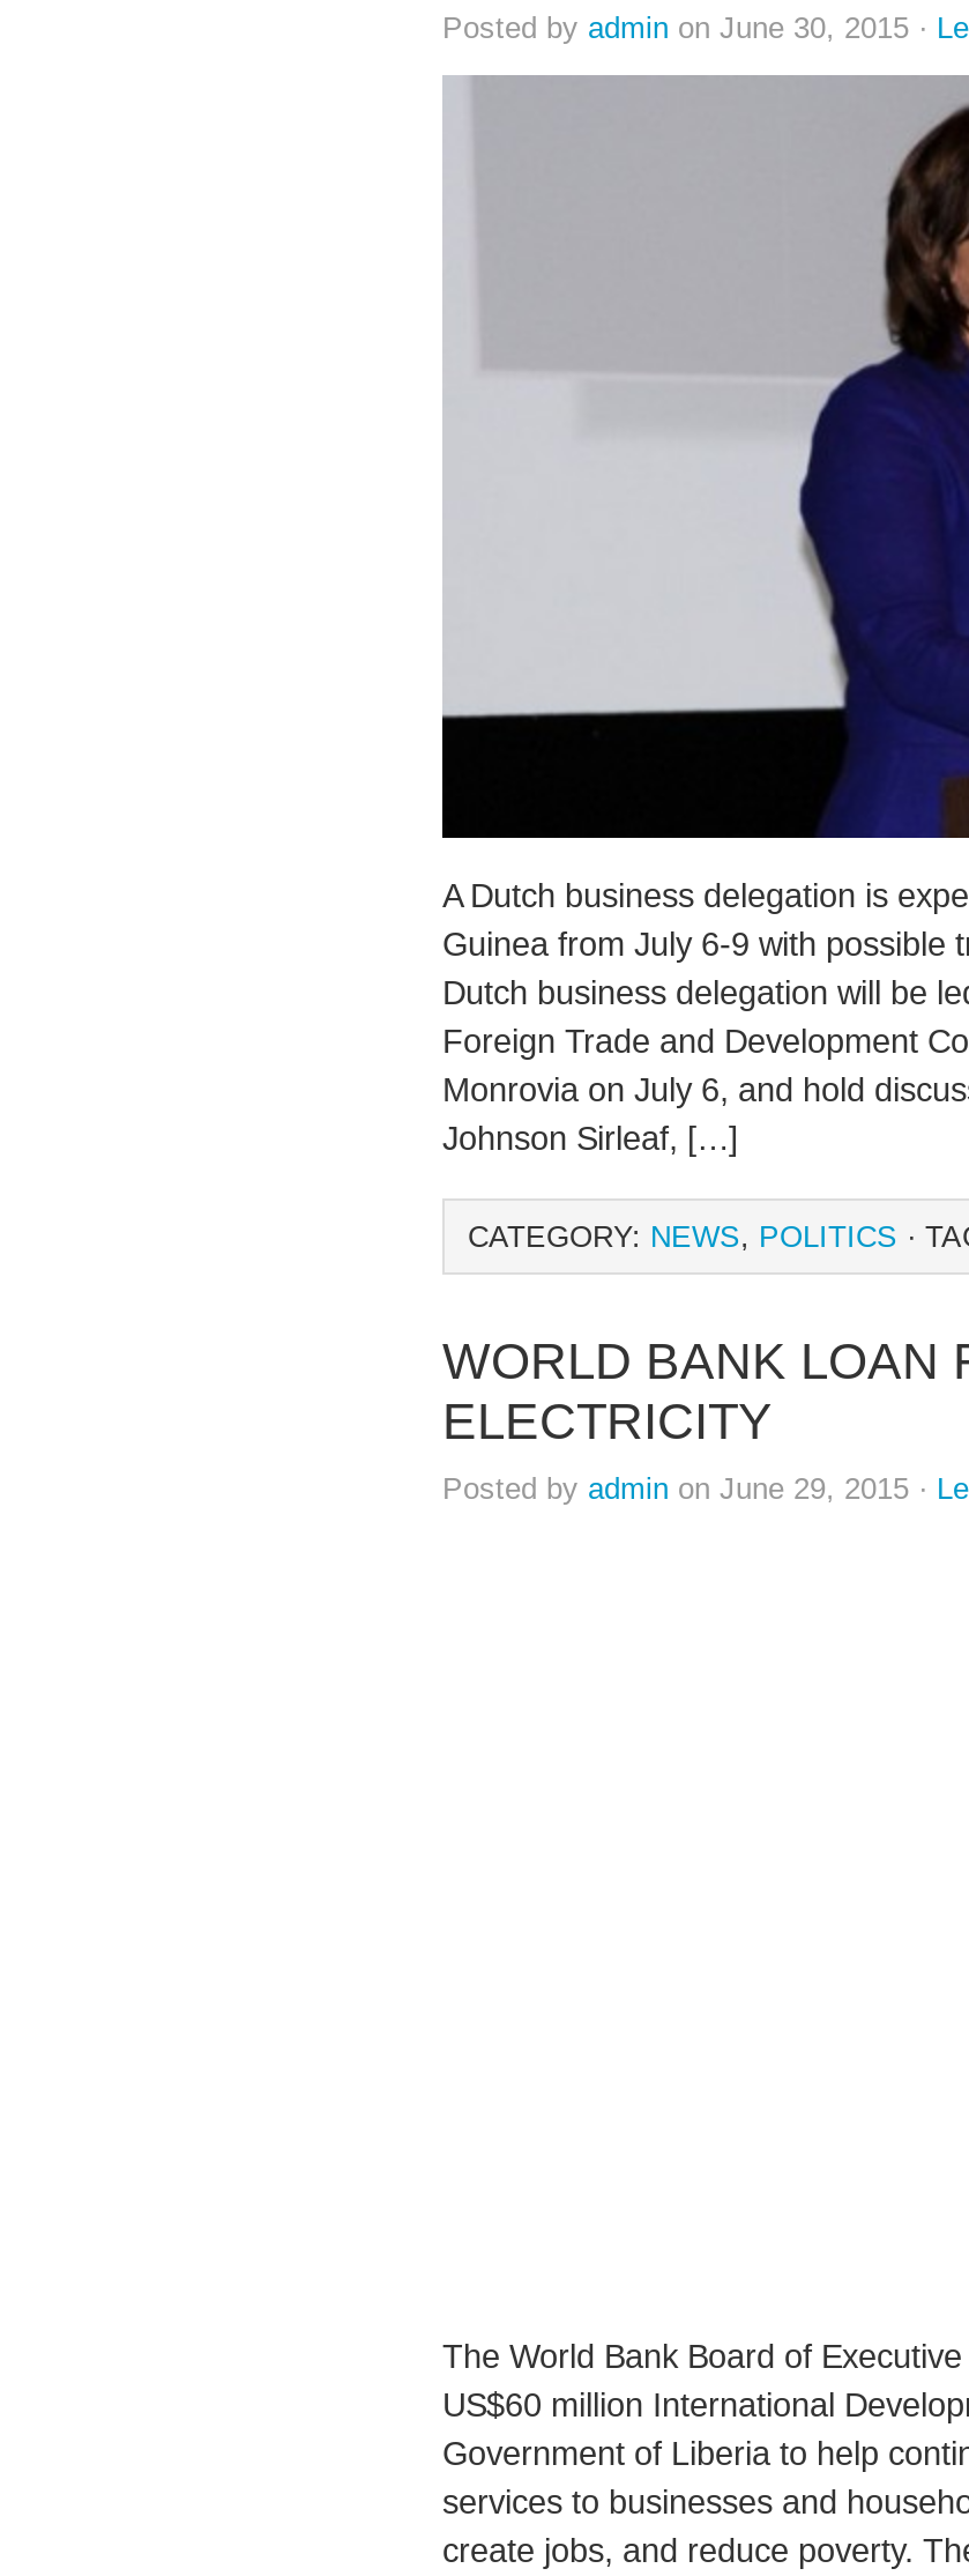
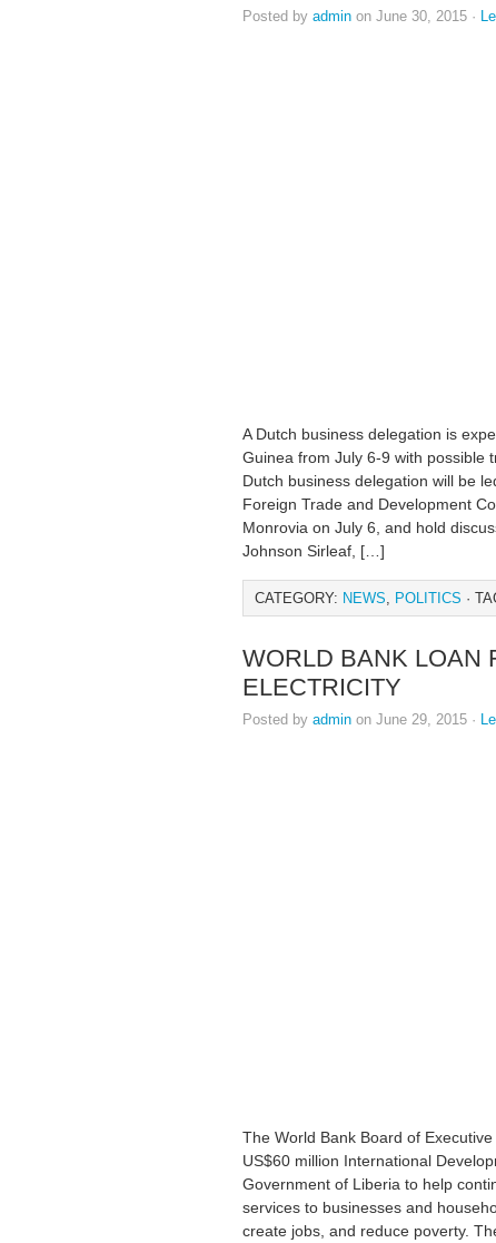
[440,75,962,840] [image] -> none

